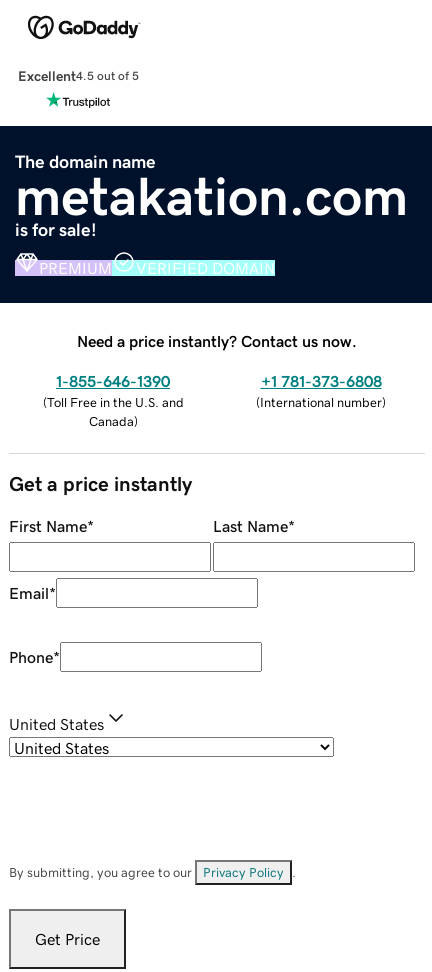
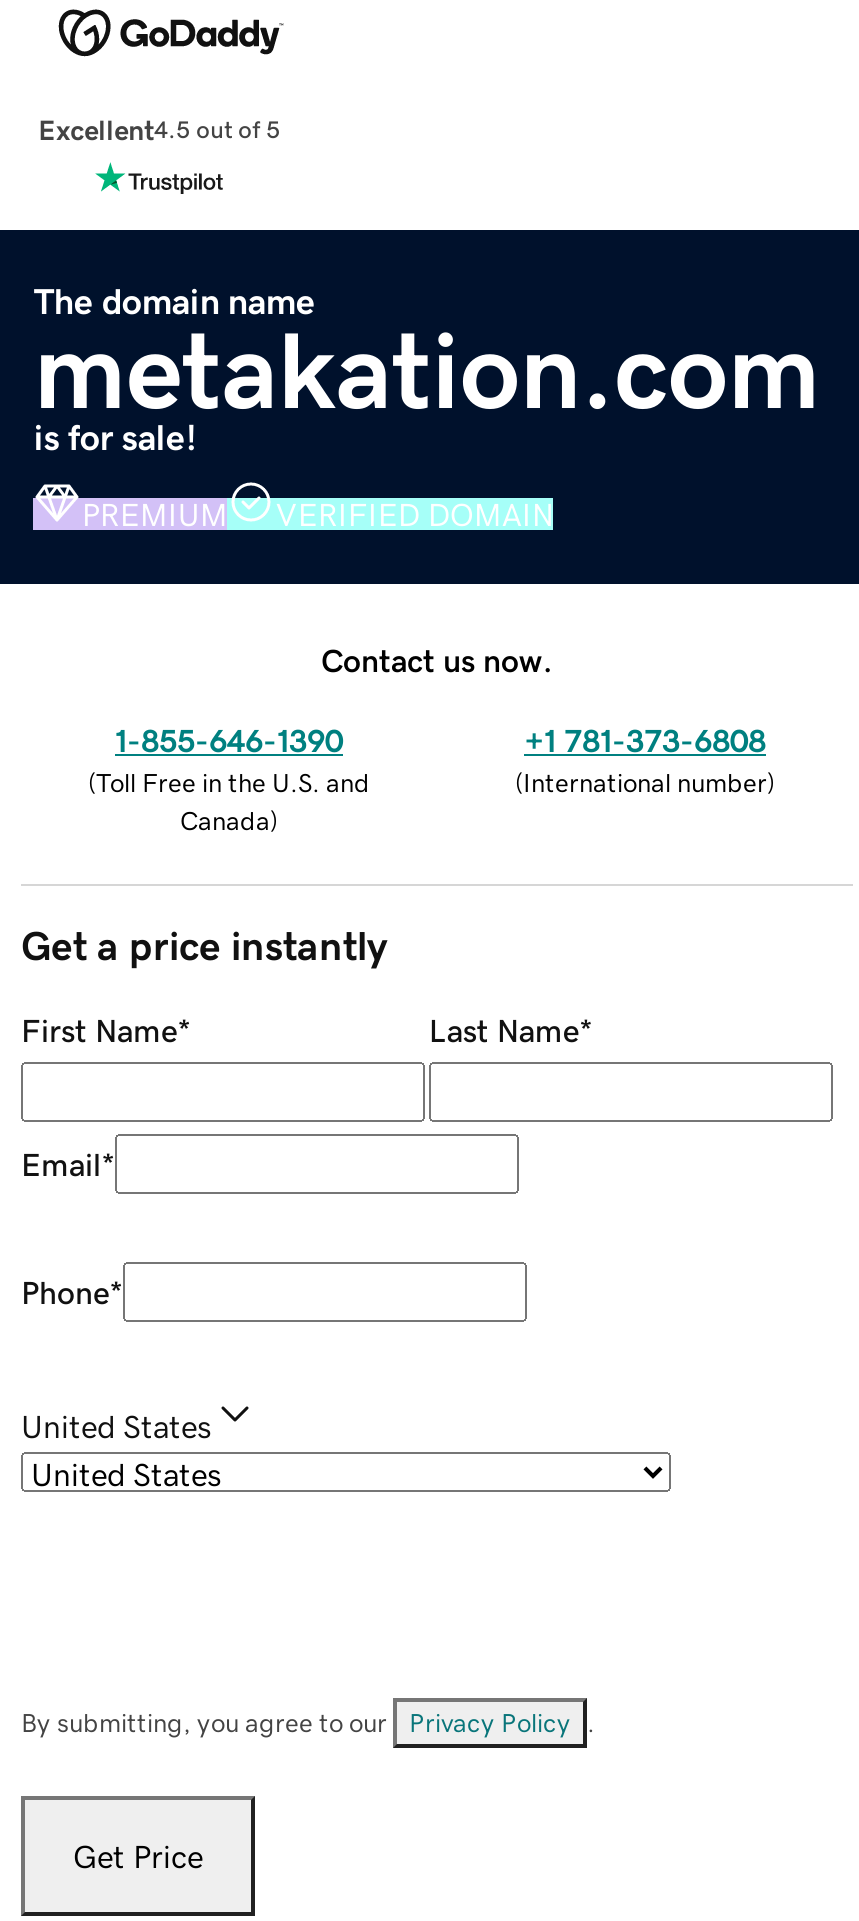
[77,333,357,349] Need a price instantly? Contact us now. -> [321,643,553,675] Contact us now.

